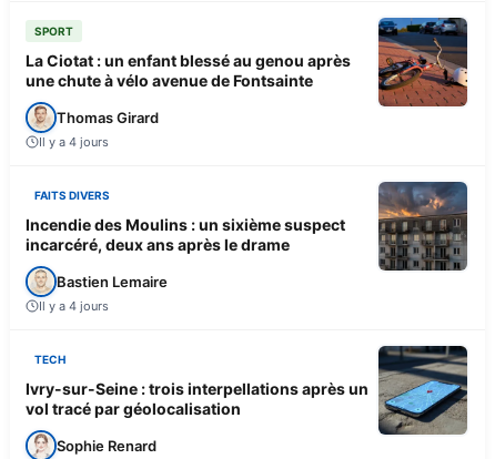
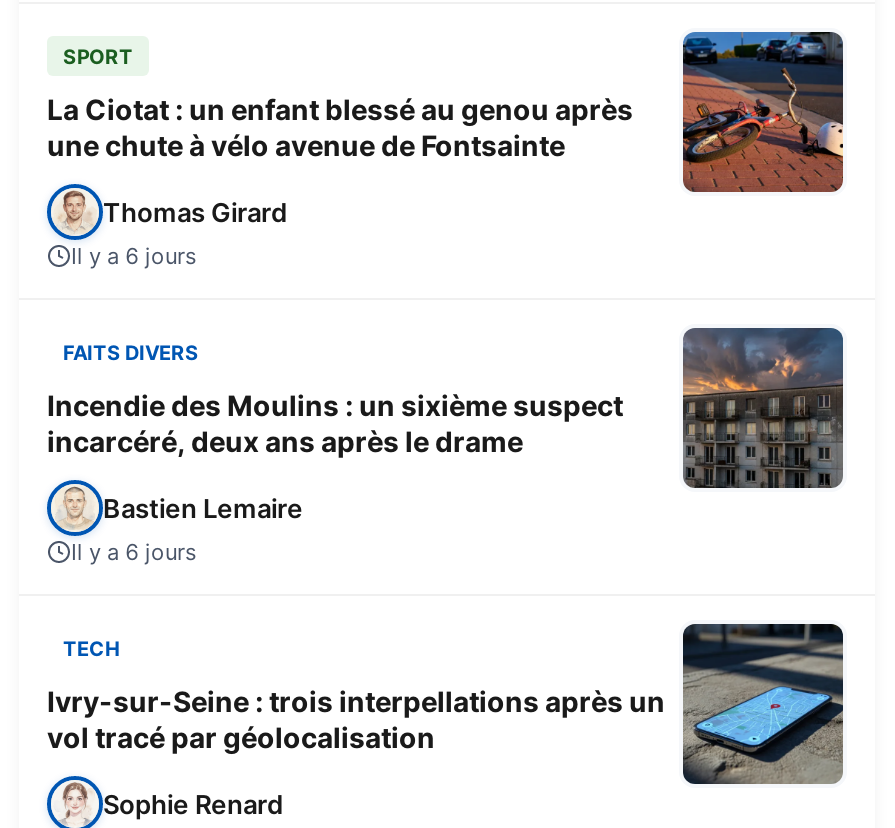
[39,134,109,149] Il y a 4 jours -> [71,241,197,269] Il y a 6 jours
[39,298,109,313] Il y a 4 jours -> [71,537,197,565] Il y a 6 jours

